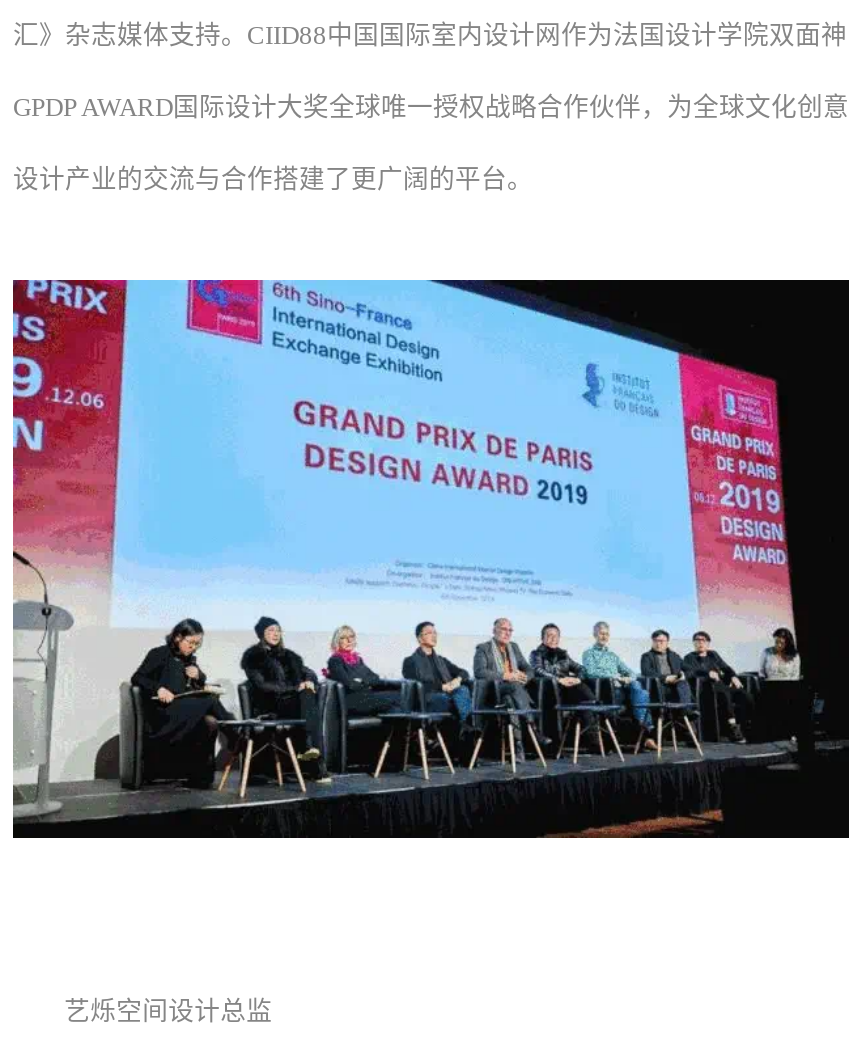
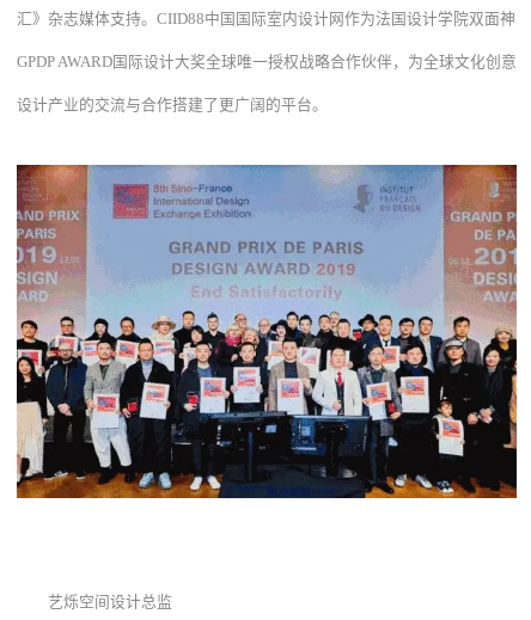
[11,278,851,840] [image] -> [16,164,518,499] [image]

